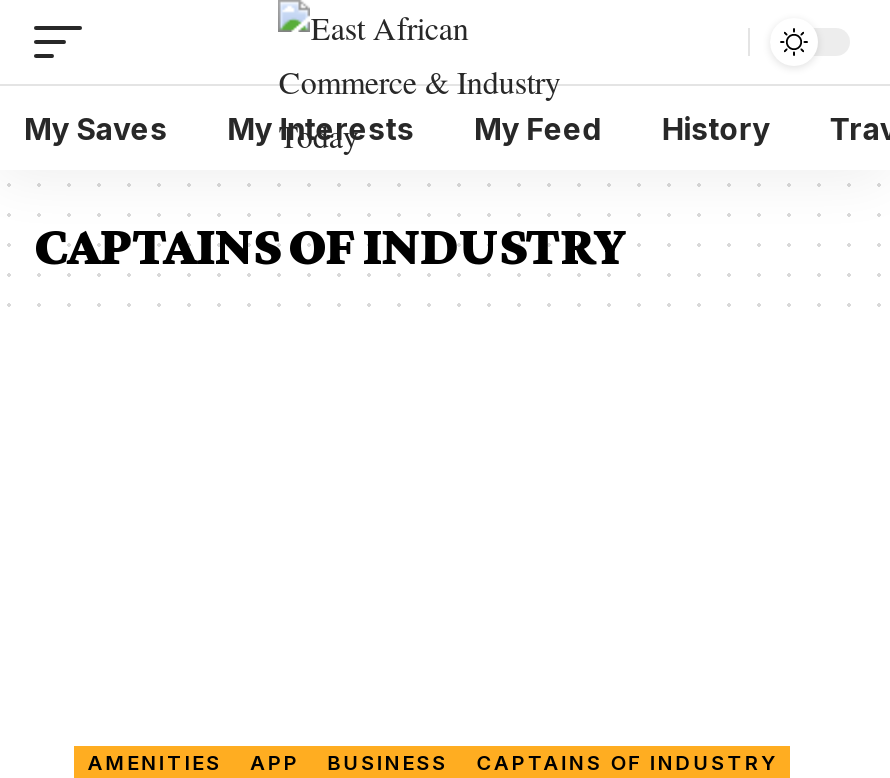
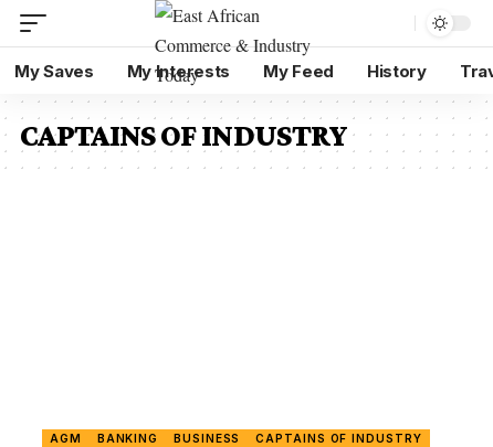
[88,749,300,773] AMENITIES | APP -> [50,431,158,444] AGM | BANKING

